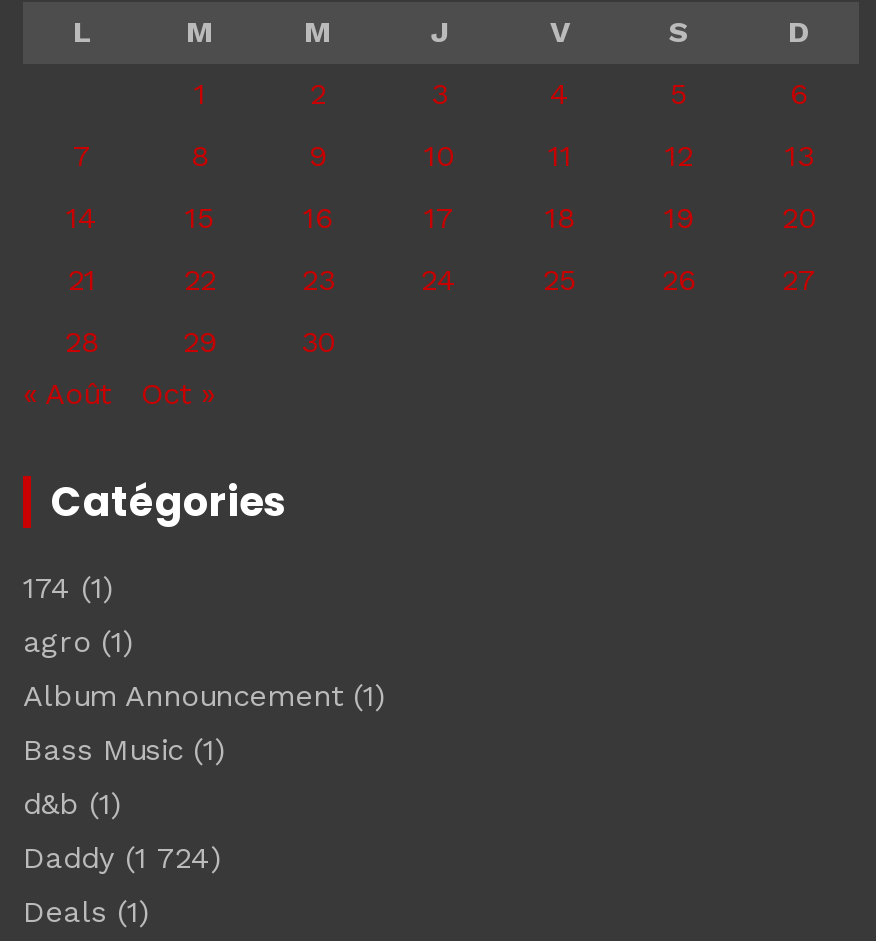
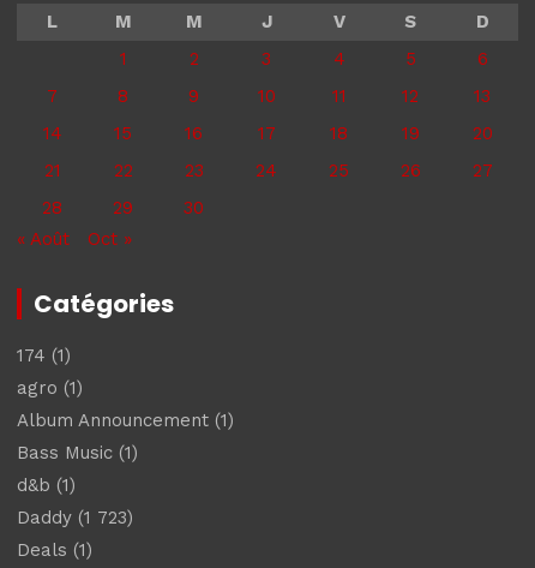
[23,840,221,876] Daddy (1 724) -> [17,507,133,529] Daddy (1 723)

